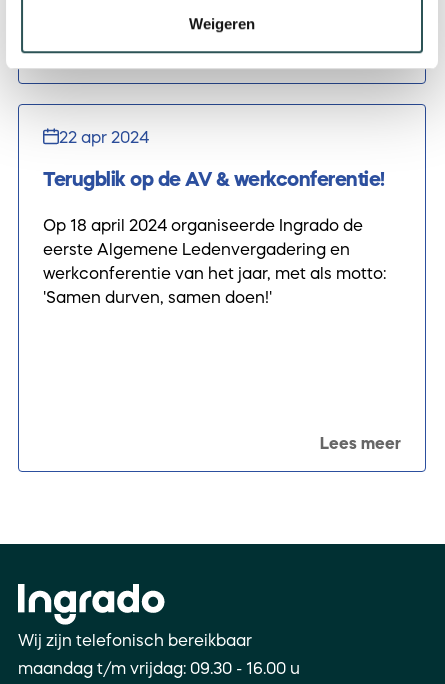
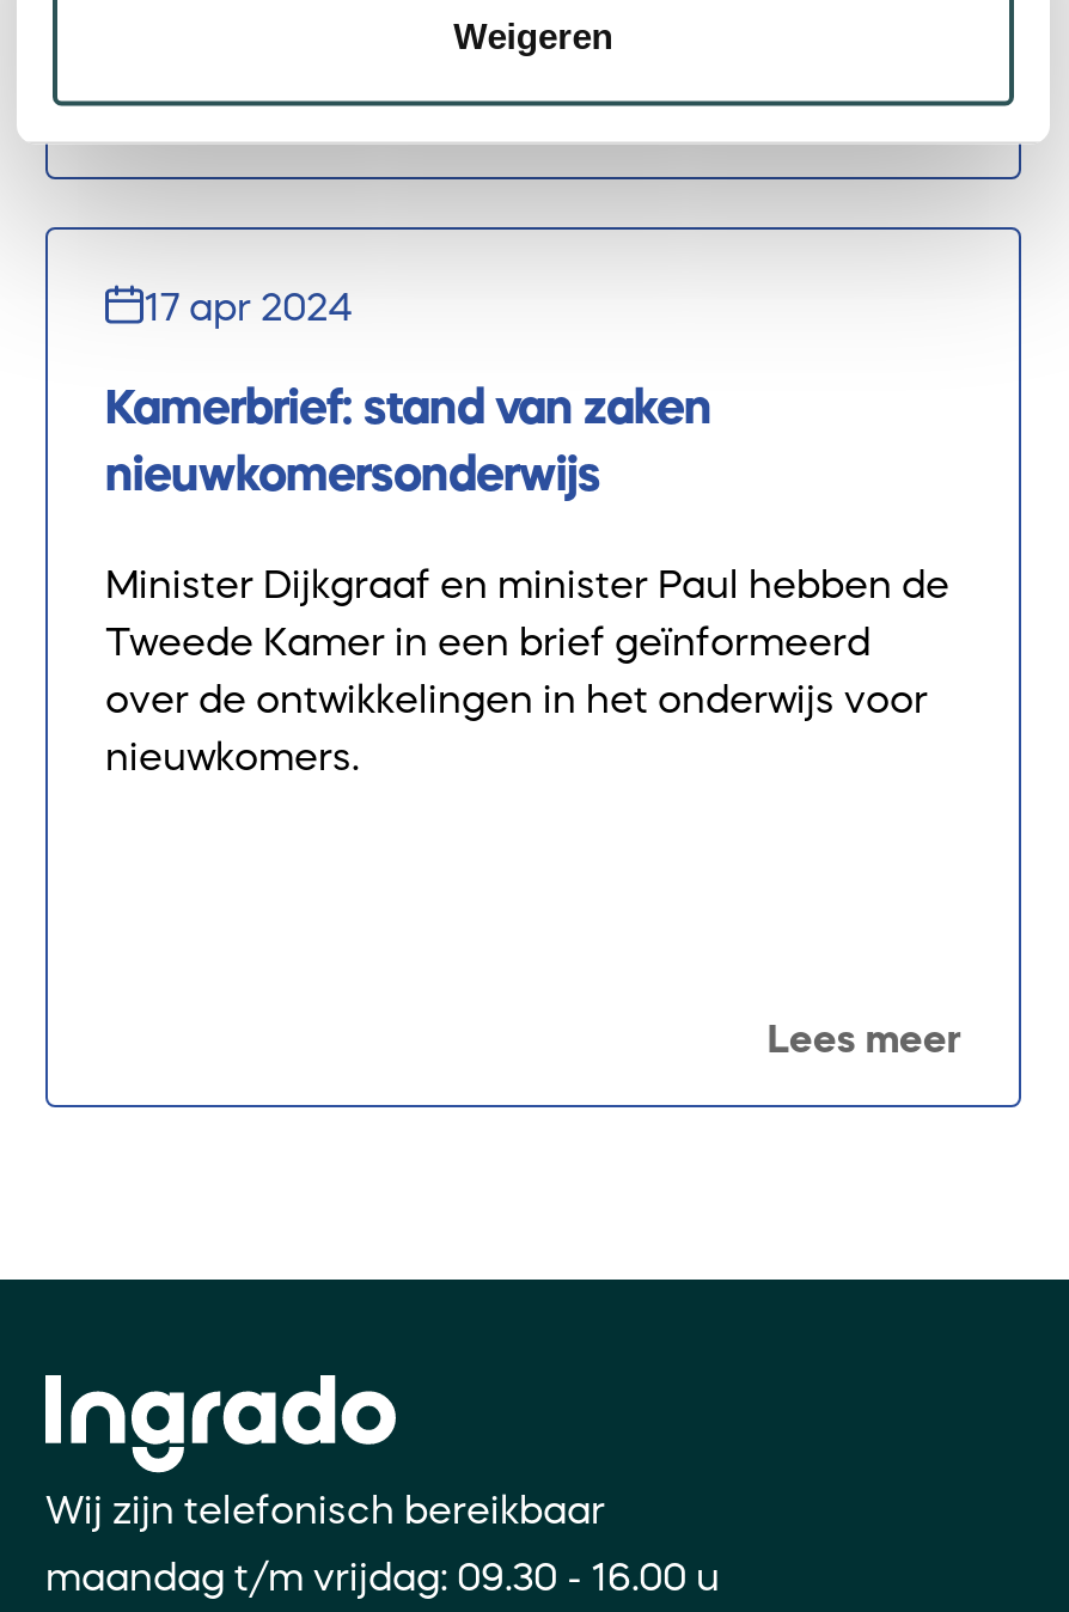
[59,129,149,145] 22 apr 2024 -> [143,287,352,325] 17 apr 2024
[43,169,384,189] Terugblik op de AV & werkconferentie! -> [105,383,711,497] Kamerbrief: stand van zaken | nieuwkomersonderwijs
[43,217,363,233] Op 18 april 2024 organiseerde Ingrado de -> [105,564,949,603] Minister Dijkgraaf en minister Paul hebben de
[43,241,350,257] eerste Algemene Ledenvergadering en -> [105,622,871,660] Tweede Kamer in een brief geïnformeerd
[43,265,386,281] werkconferentie van het jaar, met als motto: -> [105,679,928,718] over de ontwikkelingen in het onderwijs voor
[43,289,272,305] 'Samen durven, samen doen!' -> [105,737,359,775] nieuwkomers.

